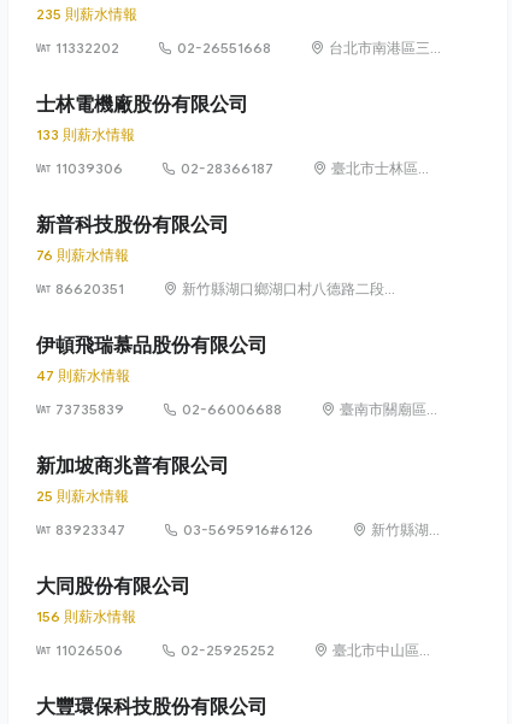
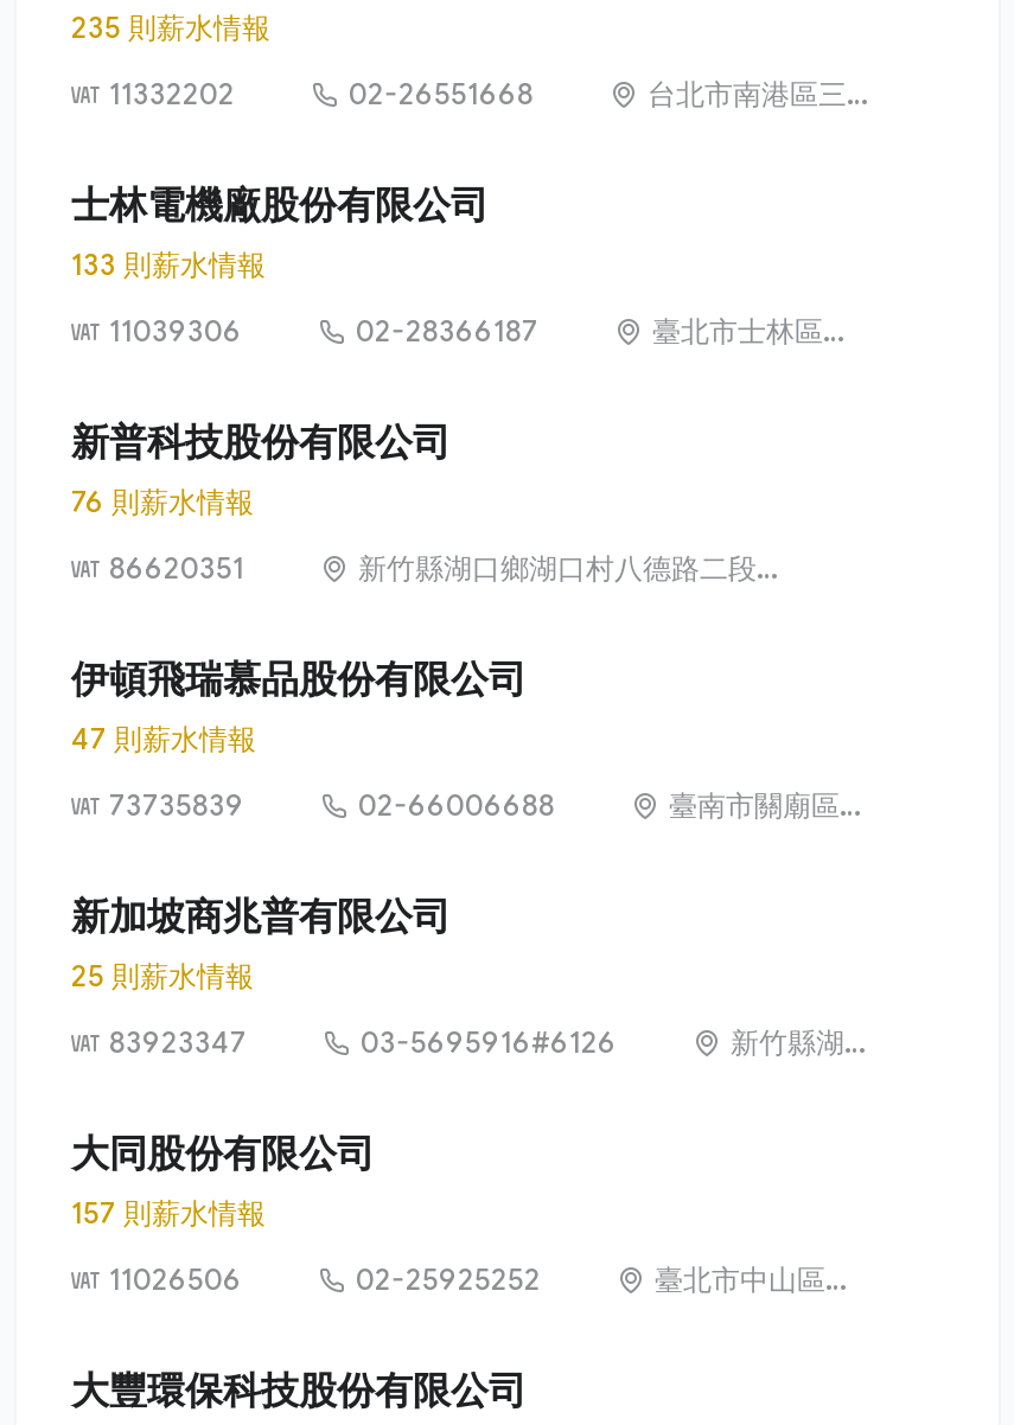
[36,607,136,625] 156 則薪水情報 -> [71,1195,266,1231] 157 則薪水情報

